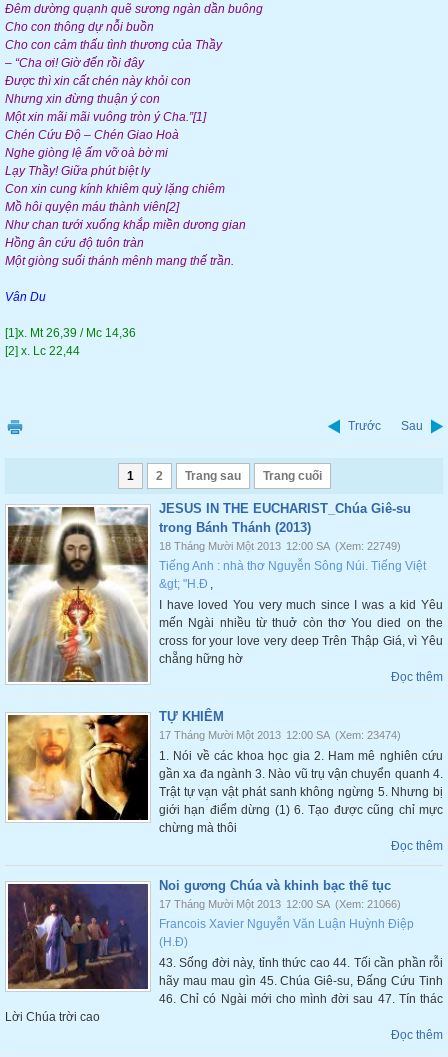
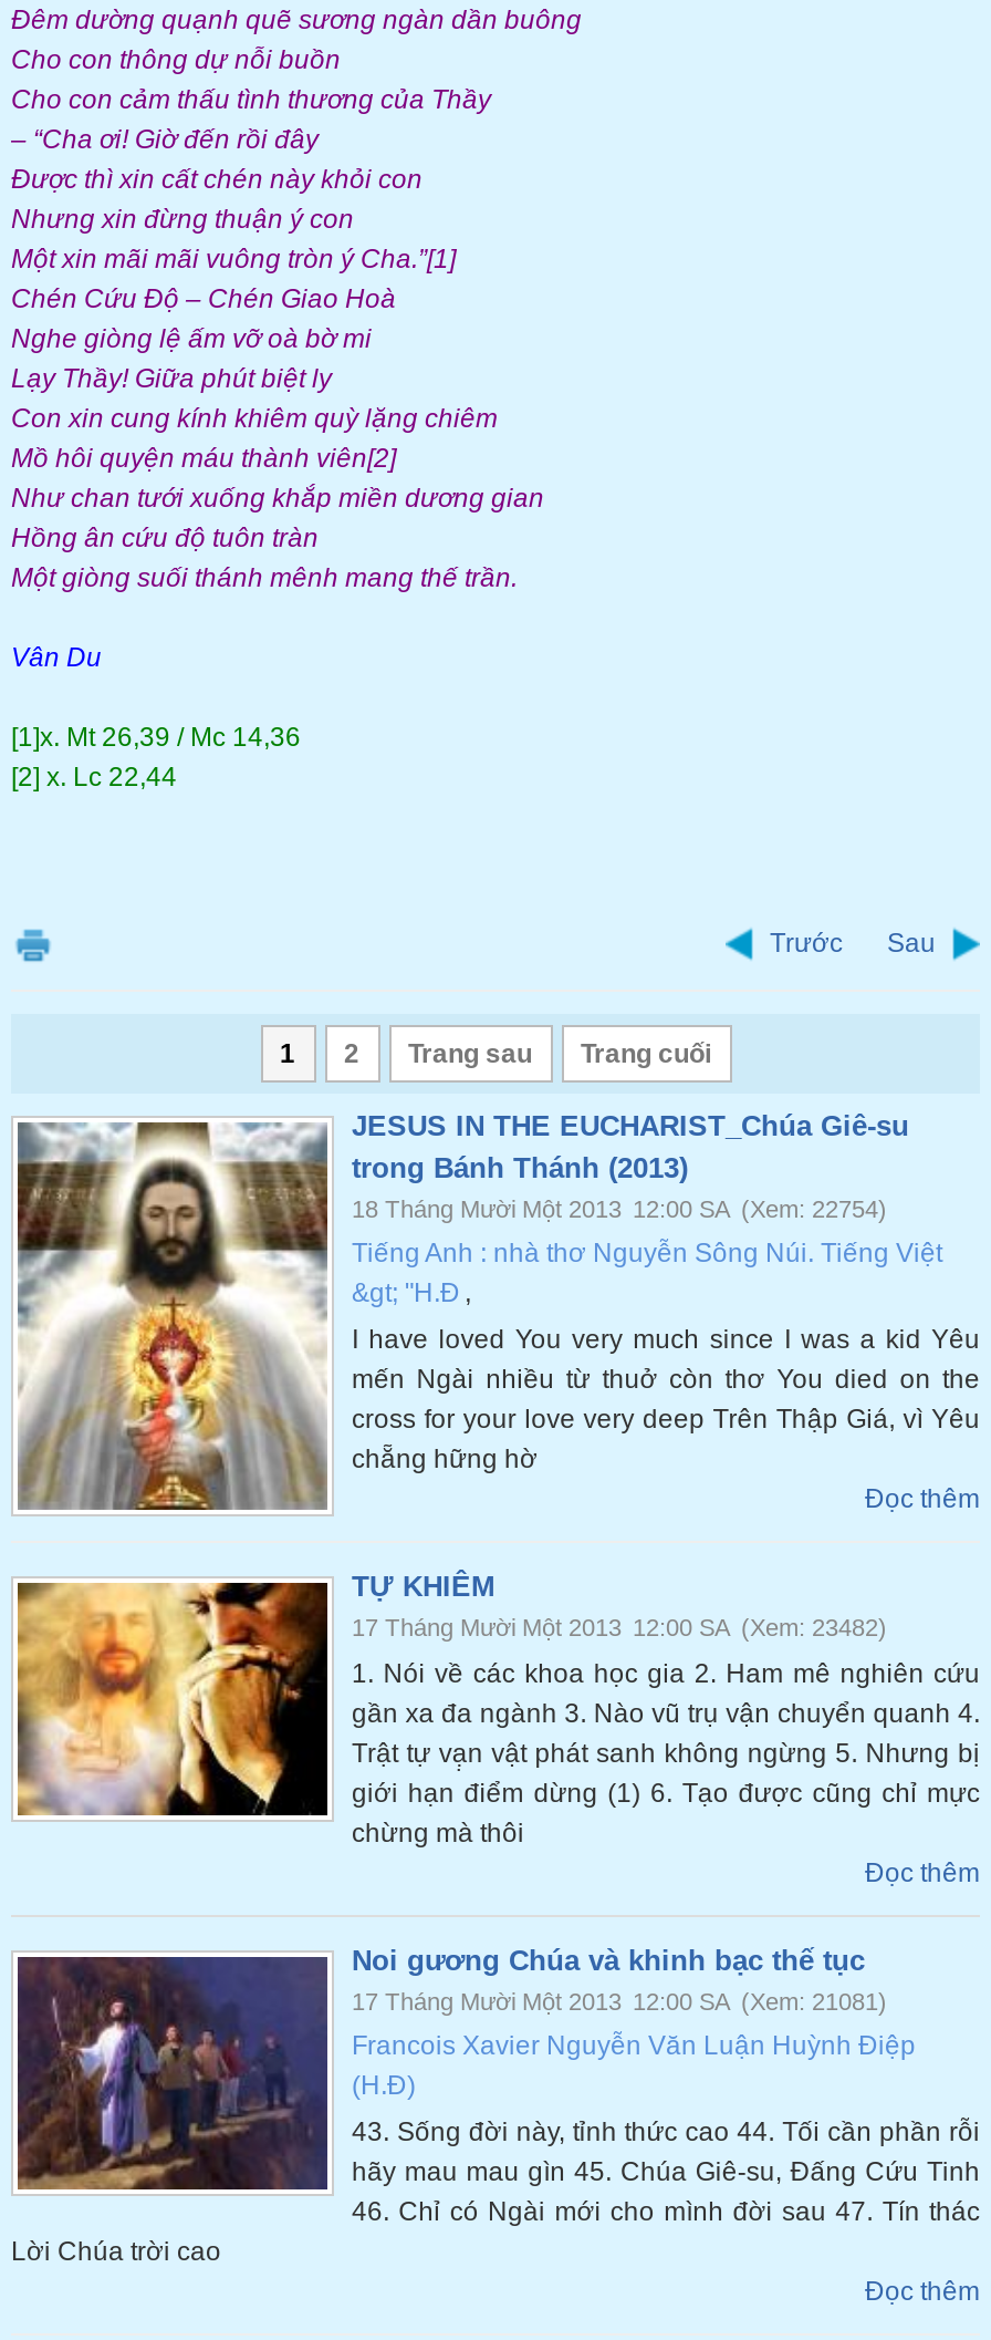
[159,540,401,552] 18 Tháng Mười Một 2013 12:00 SA (Xem: 22749) -> [352,1195,887,1222] 18 Tháng Mười Một 2013 12:00 SA (Xem: 22754)
[159,729,401,741] 17 Tháng Mười Một 2013 12:00 SA (Xem: 23474) -> [352,1614,887,1640] 17 Tháng Mười Một 2013 12:00 SA (Xem: 23482)
[159,898,401,910] 17 Tháng Mười Một 2013 12:00 SA (Xem: 21066) -> [352,1988,887,2015] 17 Tháng Mười Một 2013 12:00 SA (Xem: 21081)

